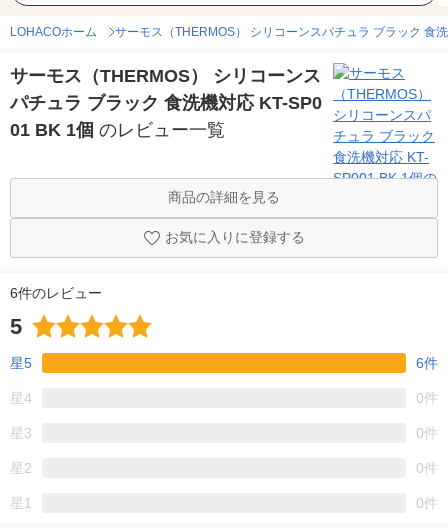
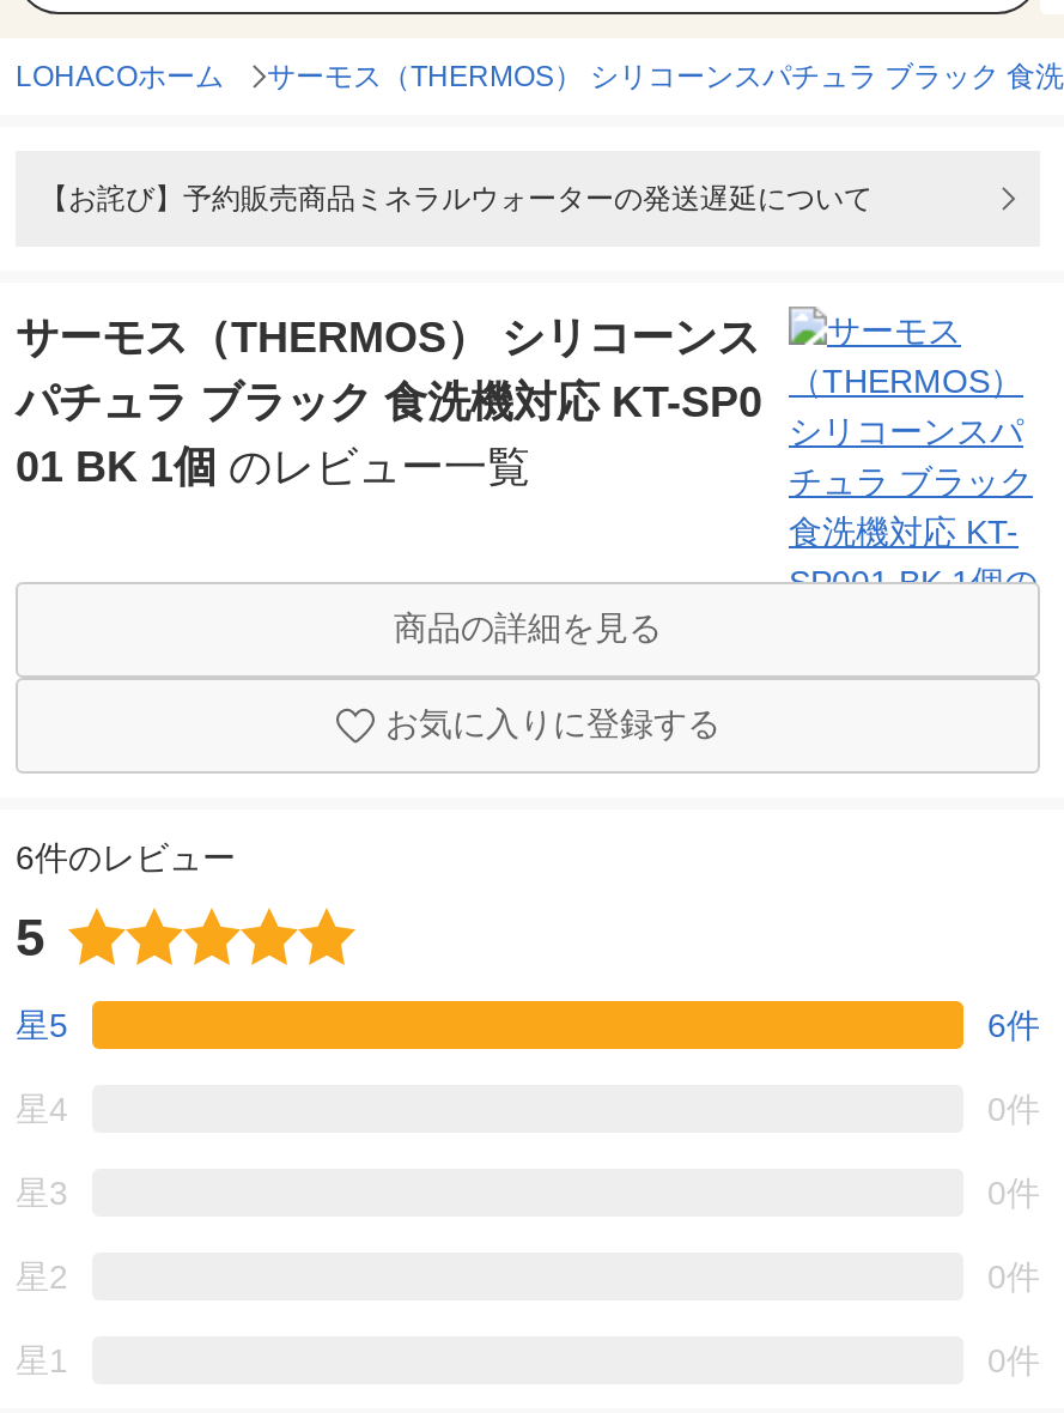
none -> [39,182,873,216] 【お詫び】予約販売商品ミネラルウォーターの発送遅延について

